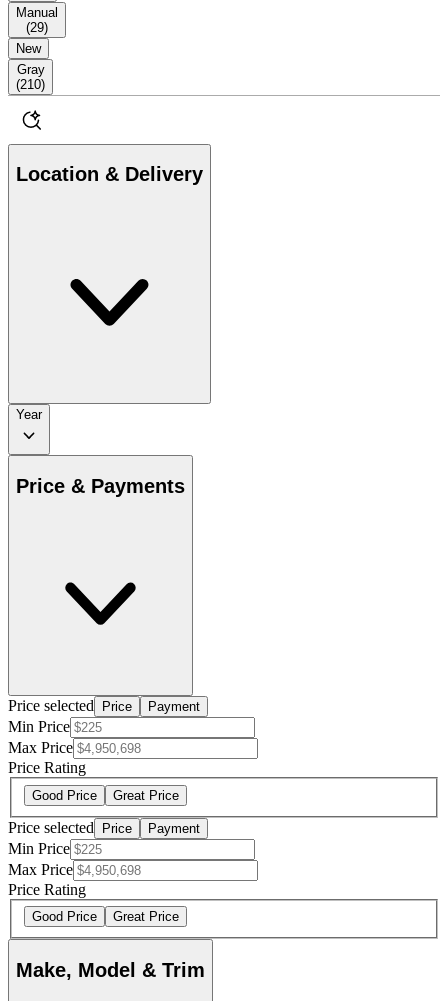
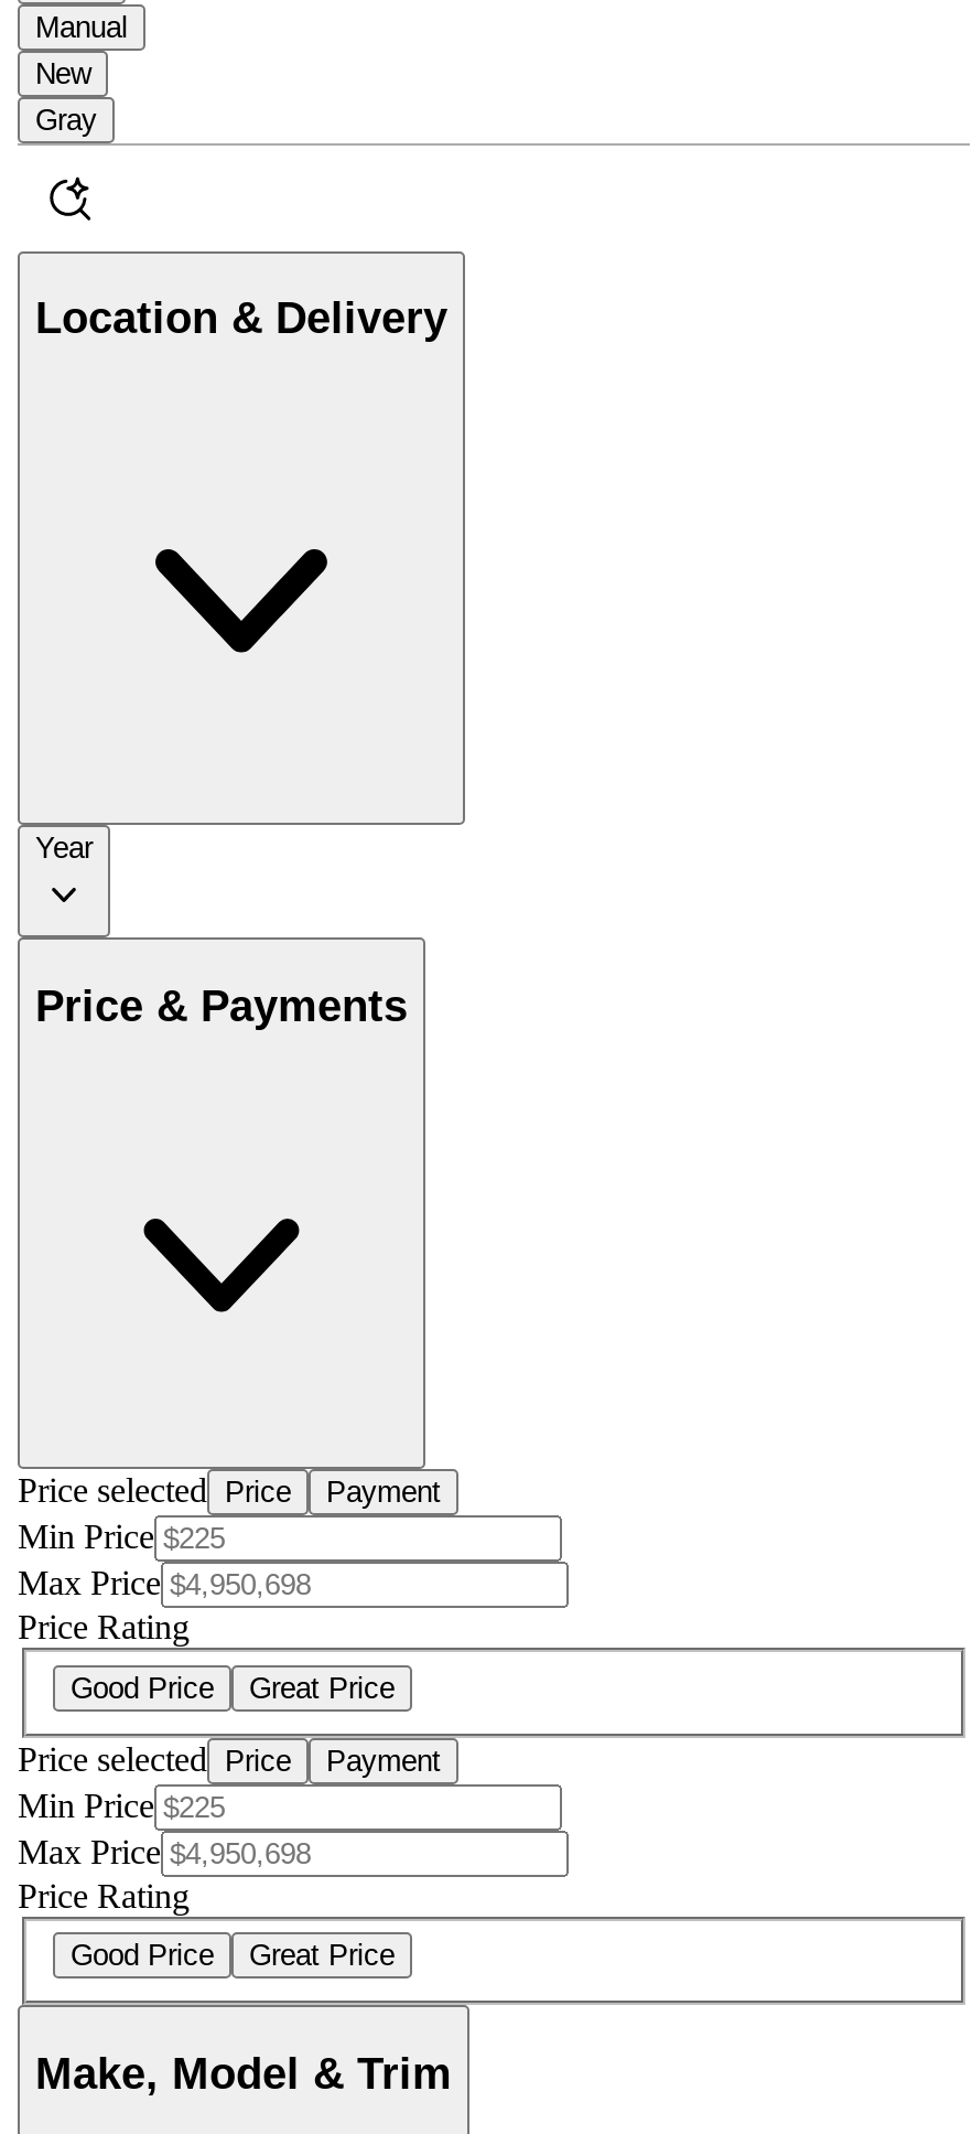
[26,20,48,35] (29) -> none
[16,77,45,92] (210) -> none

